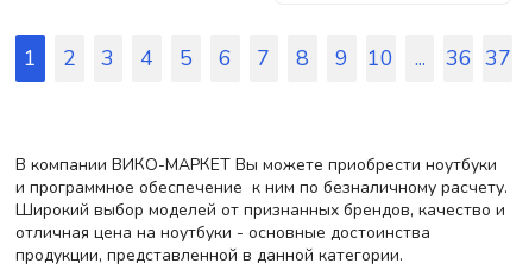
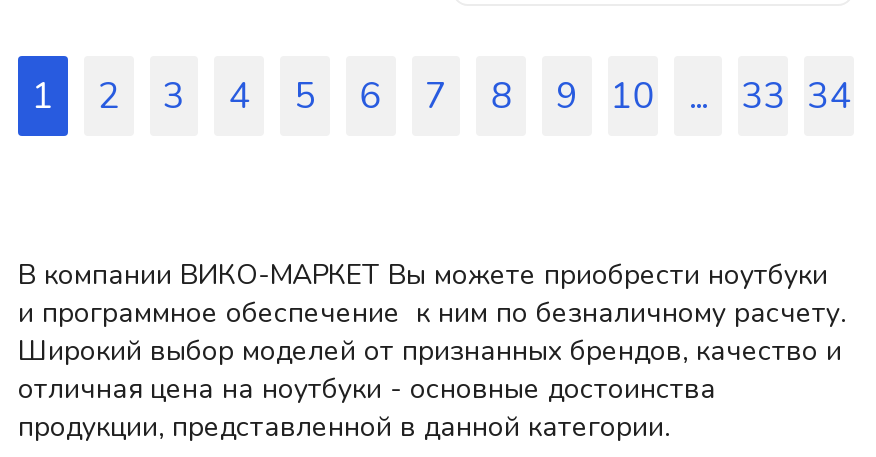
[446,44,511,72] 36 37 -> [742,73,851,121] 33 34

